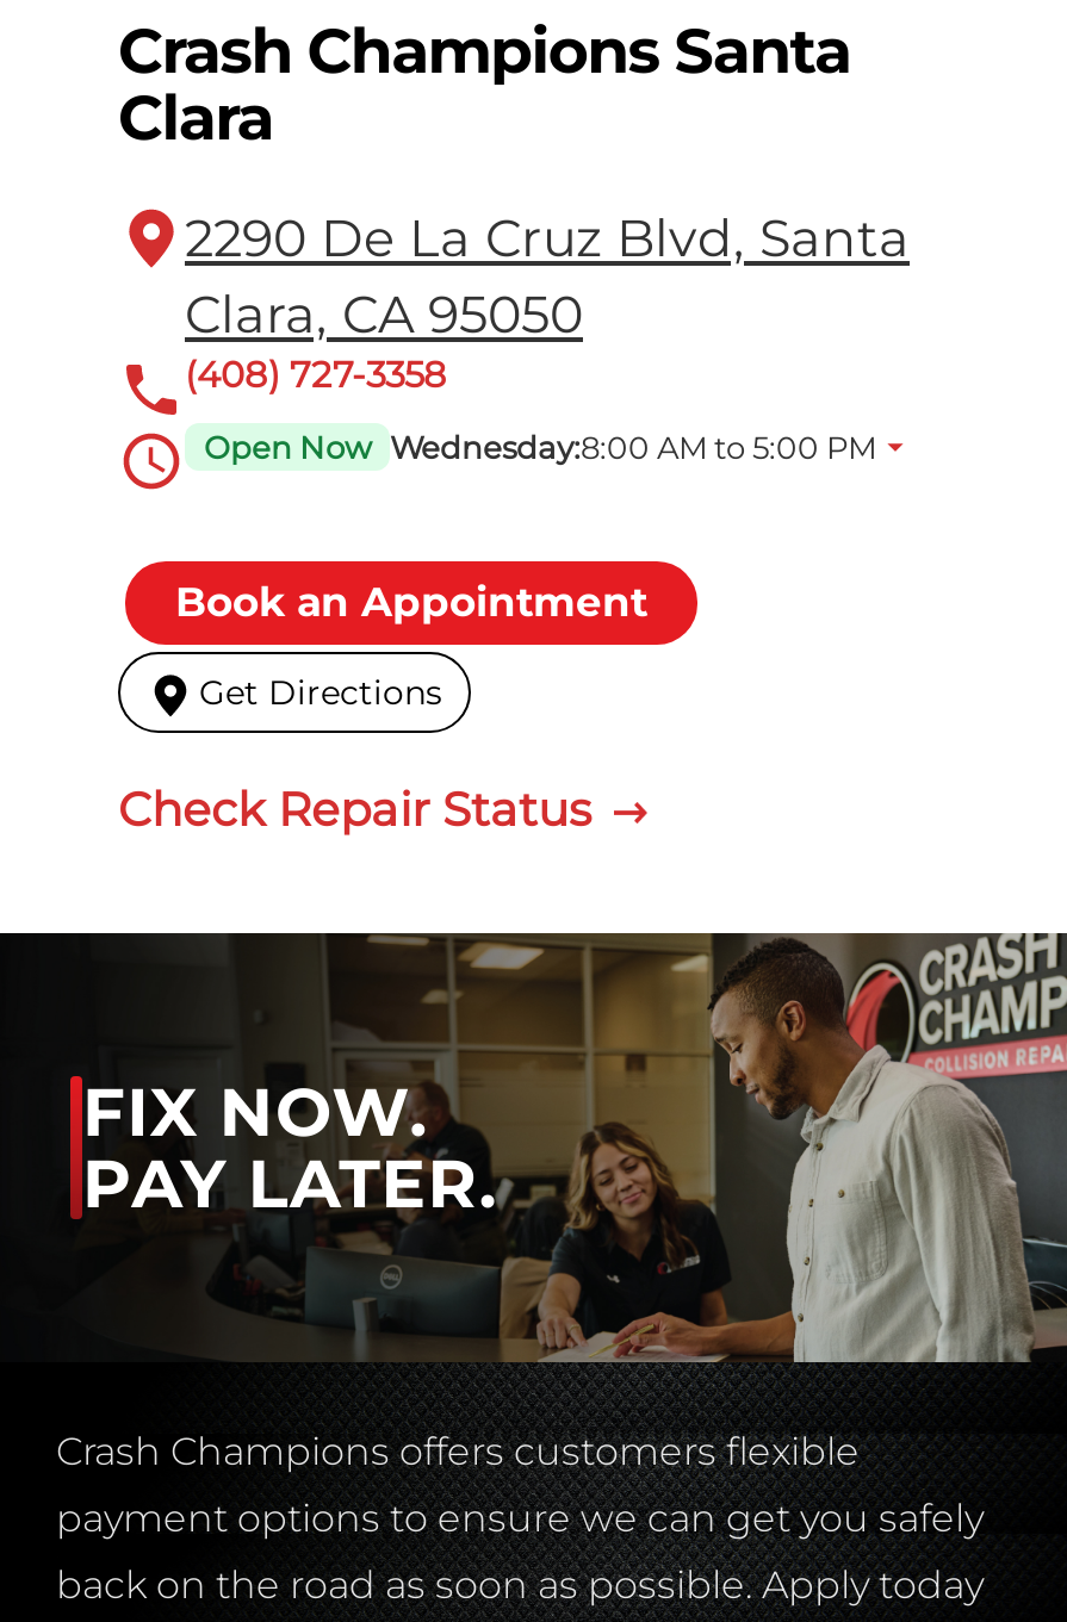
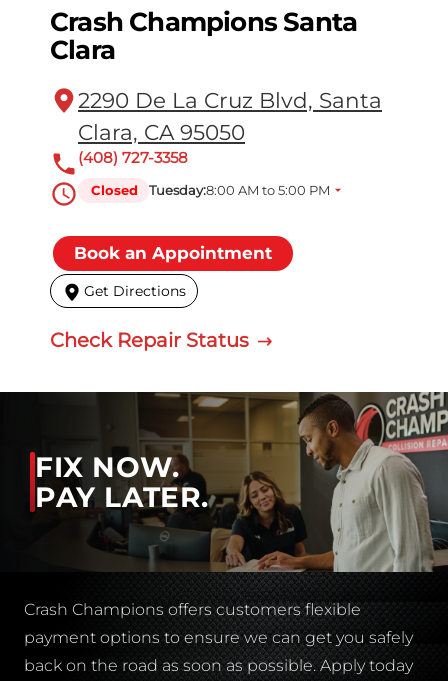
[204,427,876,465] Open Now Wednesday:8:00 AM to 5:00 PM -> [91,181,330,198] Closed | Tuesday:8:00 AM to 5:00 PM

